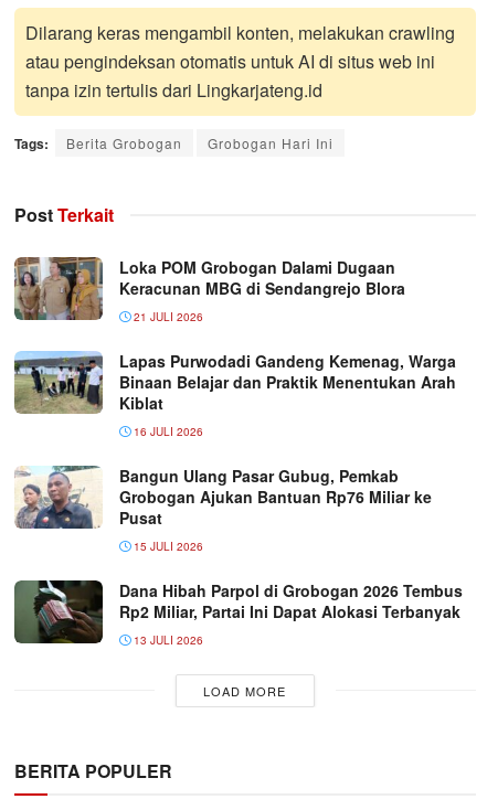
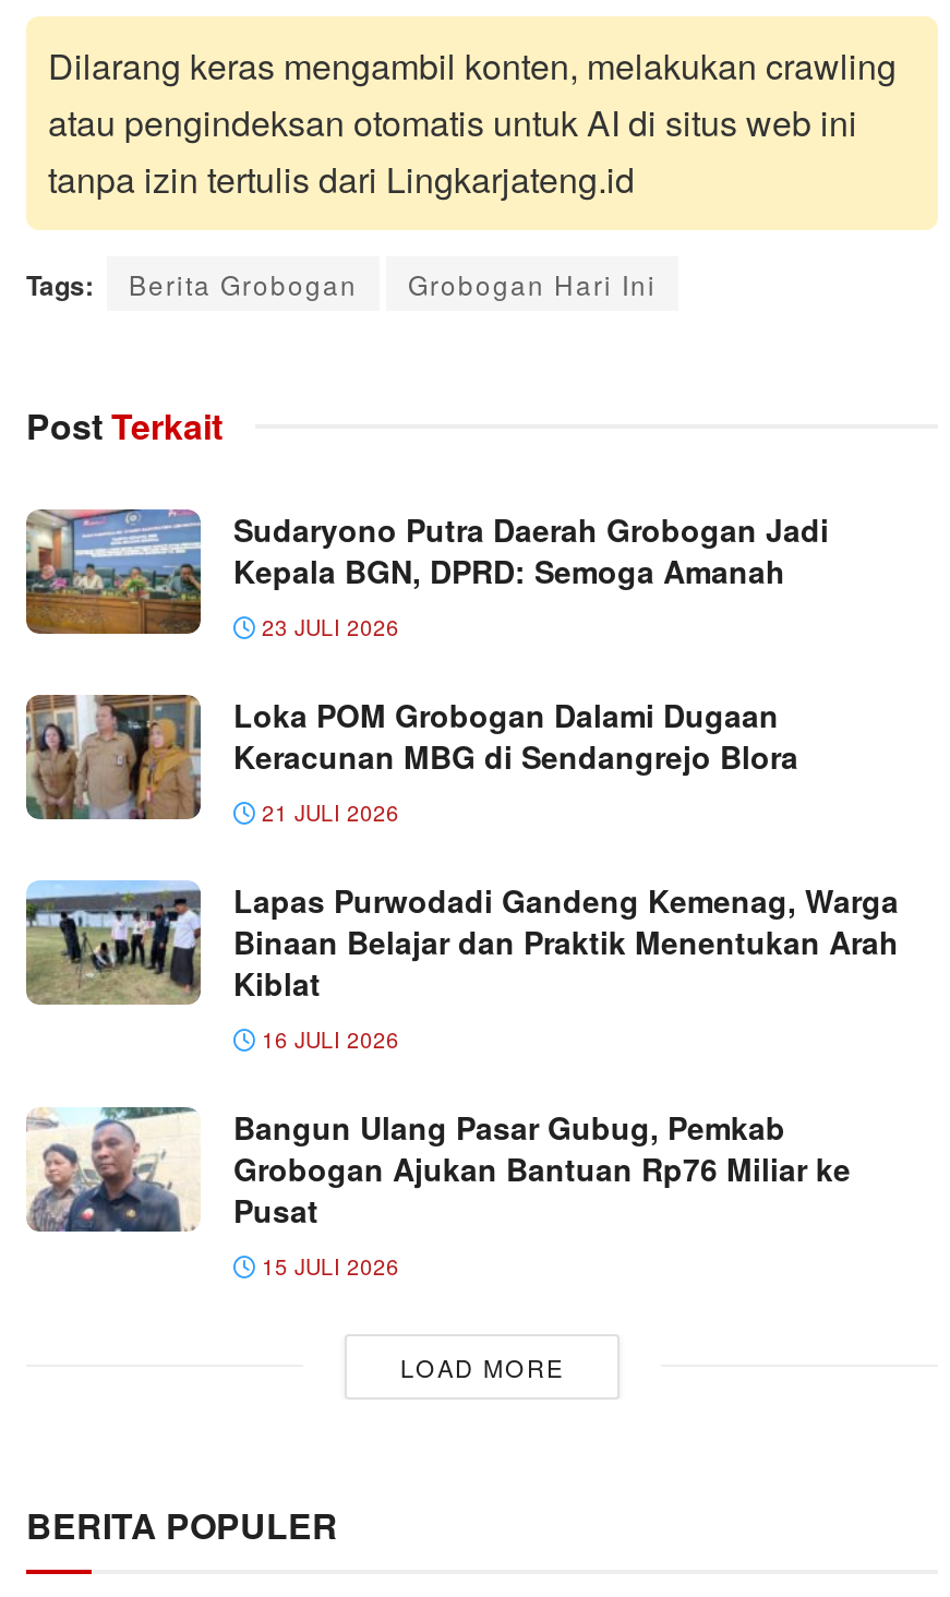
none -> [26,506,829,641] [image] | Sudaryono Putra Daerah Grobogan Jadi | Kepala BGN, DPRD: Semoga Amanah | 23 JULI 2026
moved [12,255,456,553] -> [22,691,899,1281]: [image] | Loka POM Grobogan Dalami Dugaan | Keracunan MBG di Sendangrejo Blora | ... | Pusat | 15 JULI 2026
[13,579,463,647] [image] | Dana Hibah Parpol di Grobogan 2026 Tembus | Rp2 Miliar, Partai Ini Dapat Alokasi Terbanyak | 13 JULI 2026 -> none

